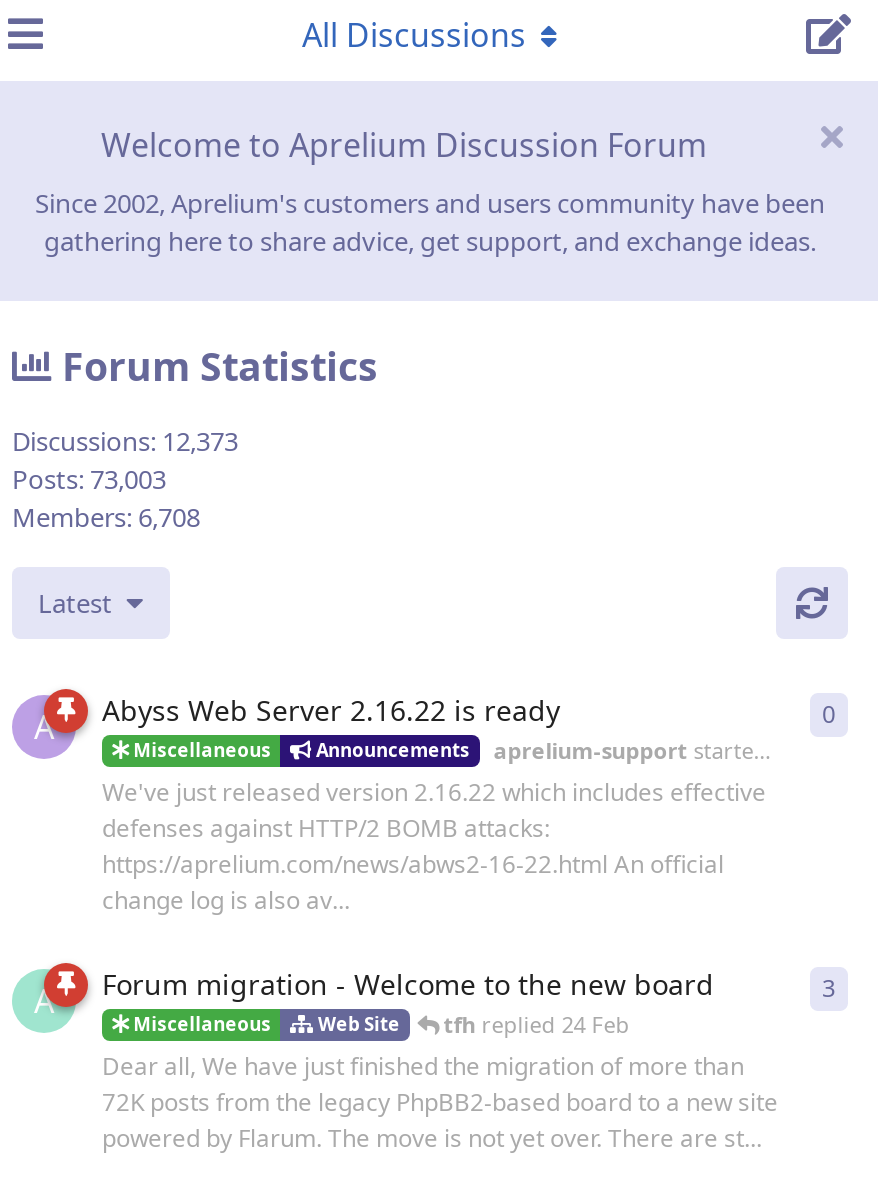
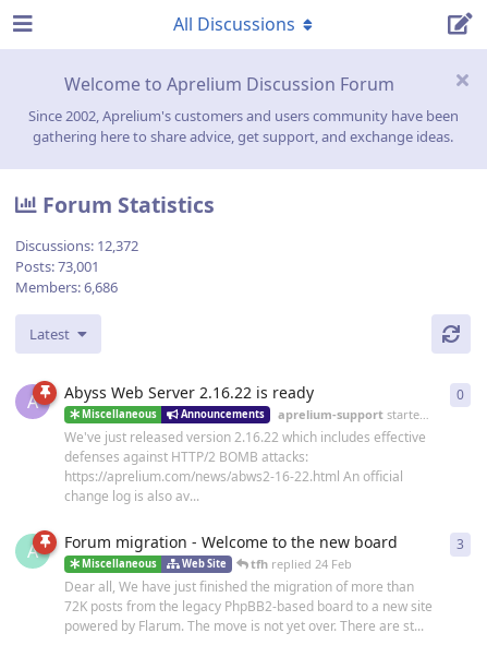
[12,423,238,459] Discussions: 12,373 -> [15,236,138,256] Discussions: 12,372
[12,461,166,497] Posts: 73,003 -> [15,257,99,276] Posts: 73,001
[12,499,200,535] Members: 6,708 -> [15,277,118,297] Members: 6,686

